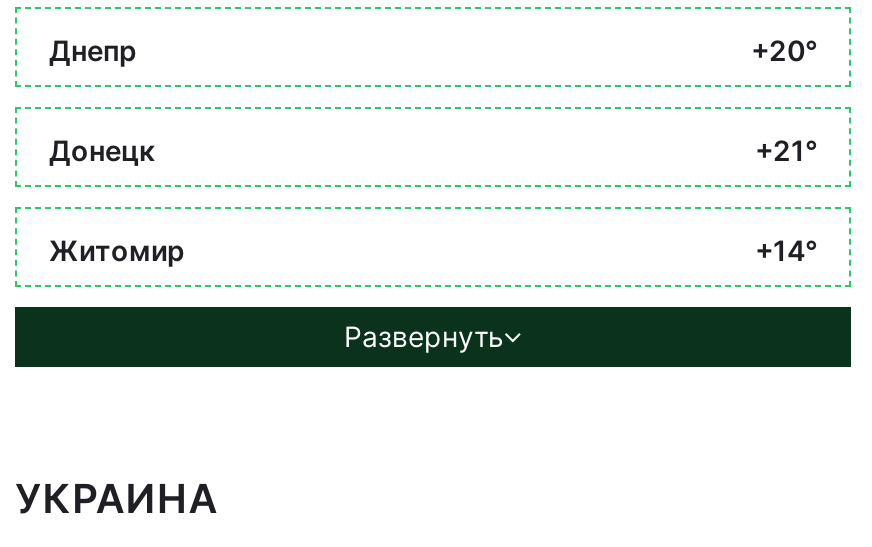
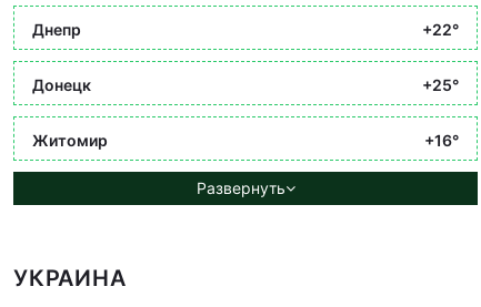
[751,32,817,66] +20° -> [422,19,459,38] +22°
[755,132,817,166] +21° -> [422,75,459,94] +25°
[755,232,817,266] +14° -> [424,130,459,149] +16°

